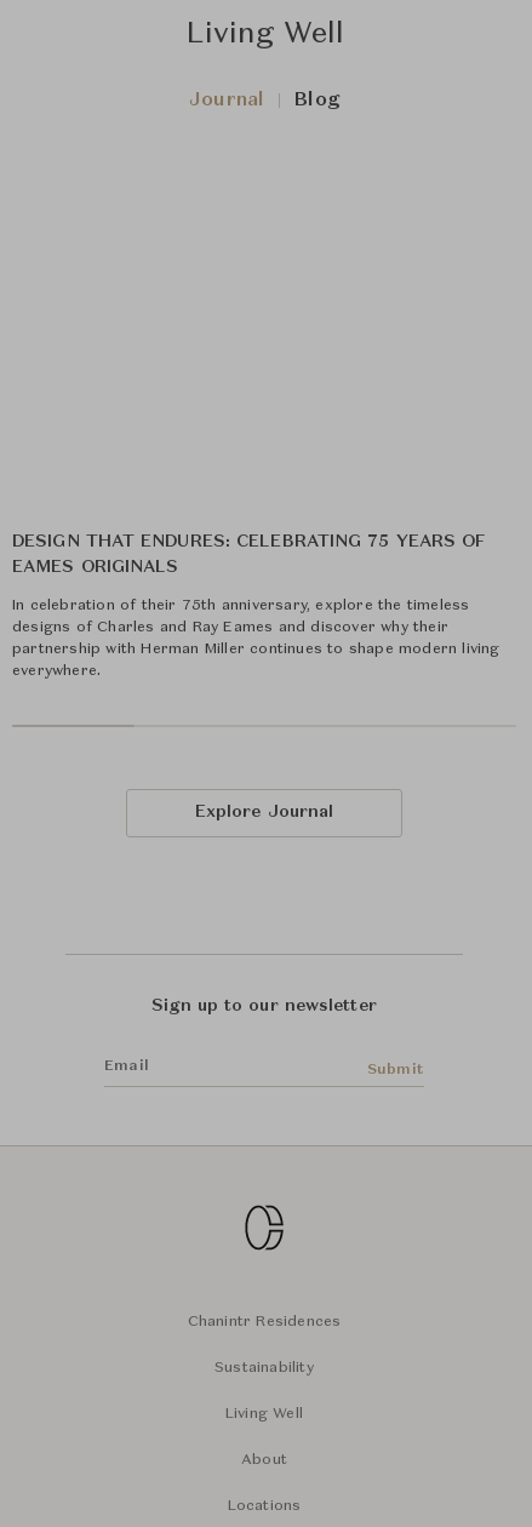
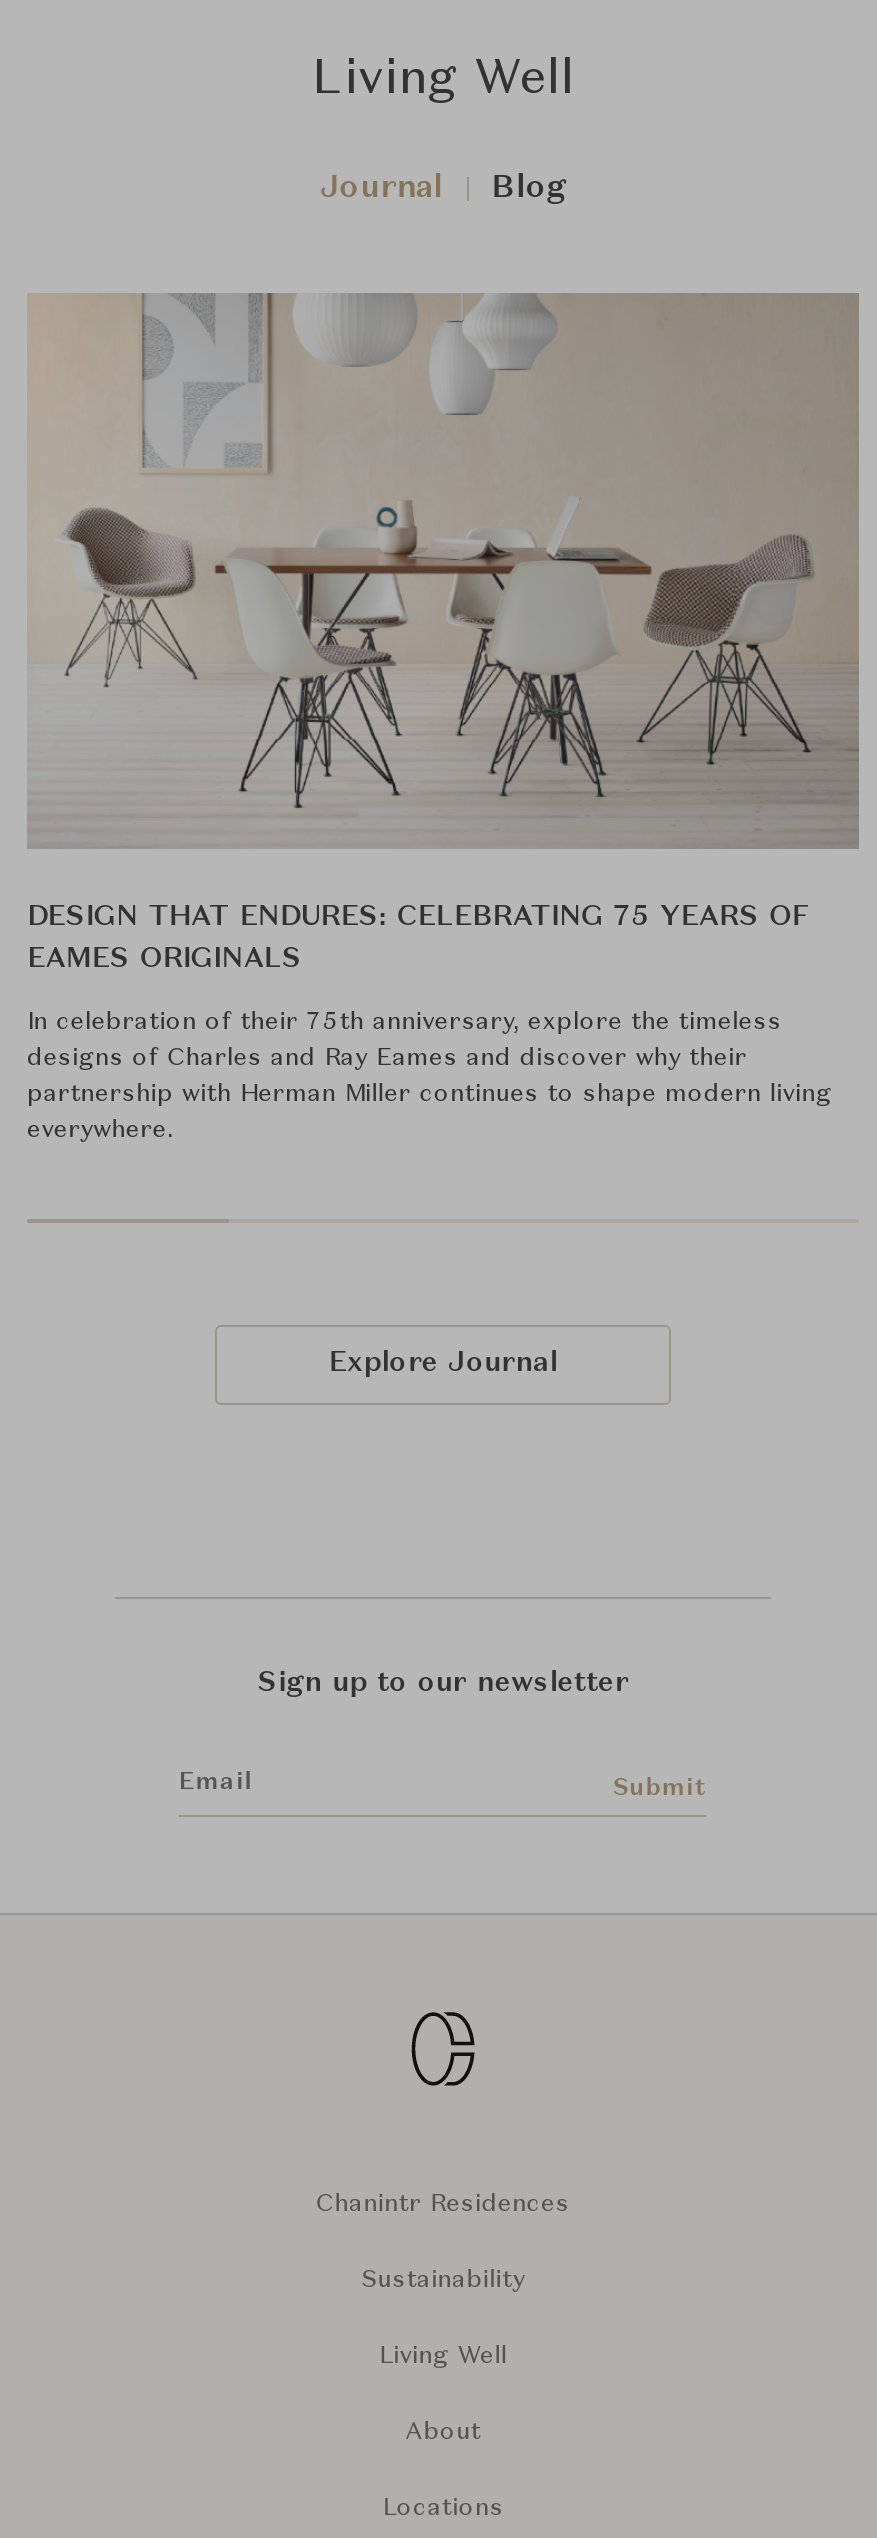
none -> [27,291,861,851] [image]

